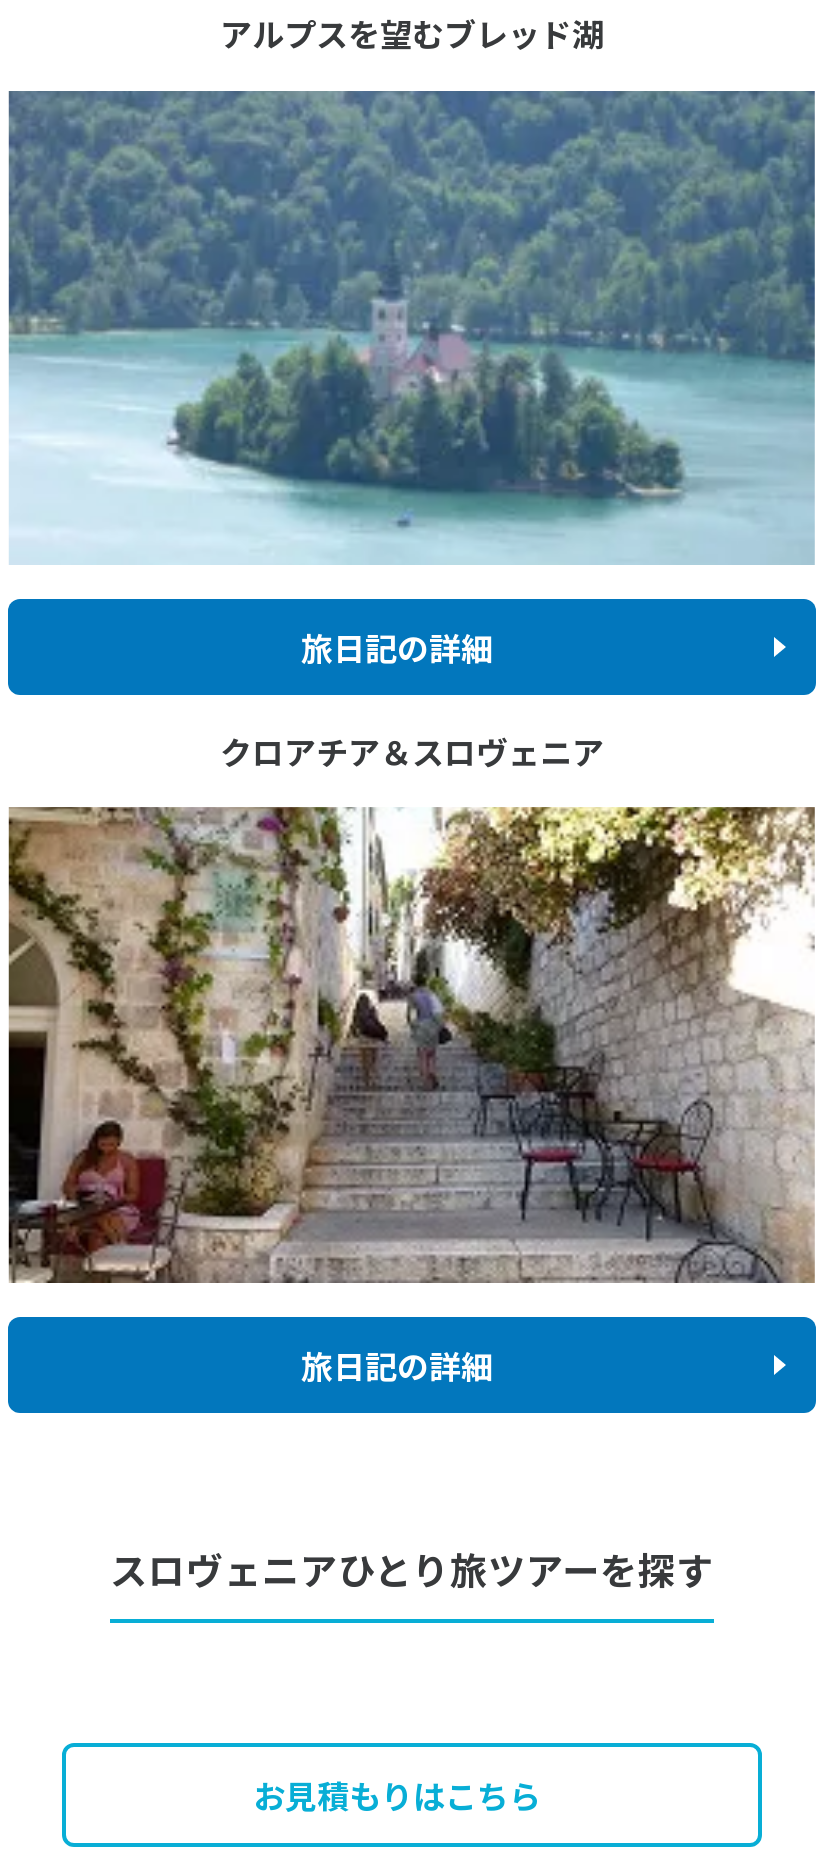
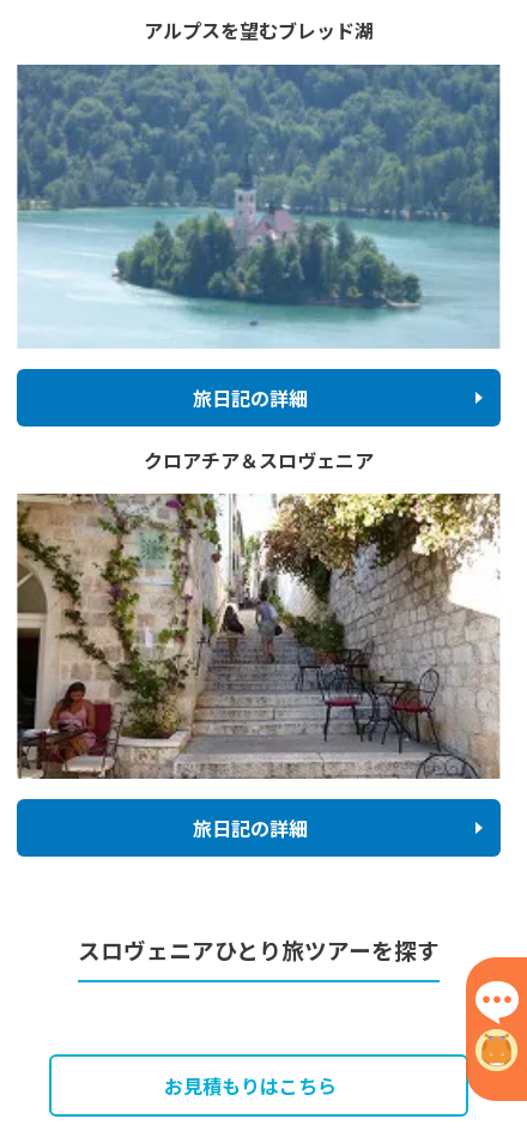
none -> [465,956,523,1102] [image]

